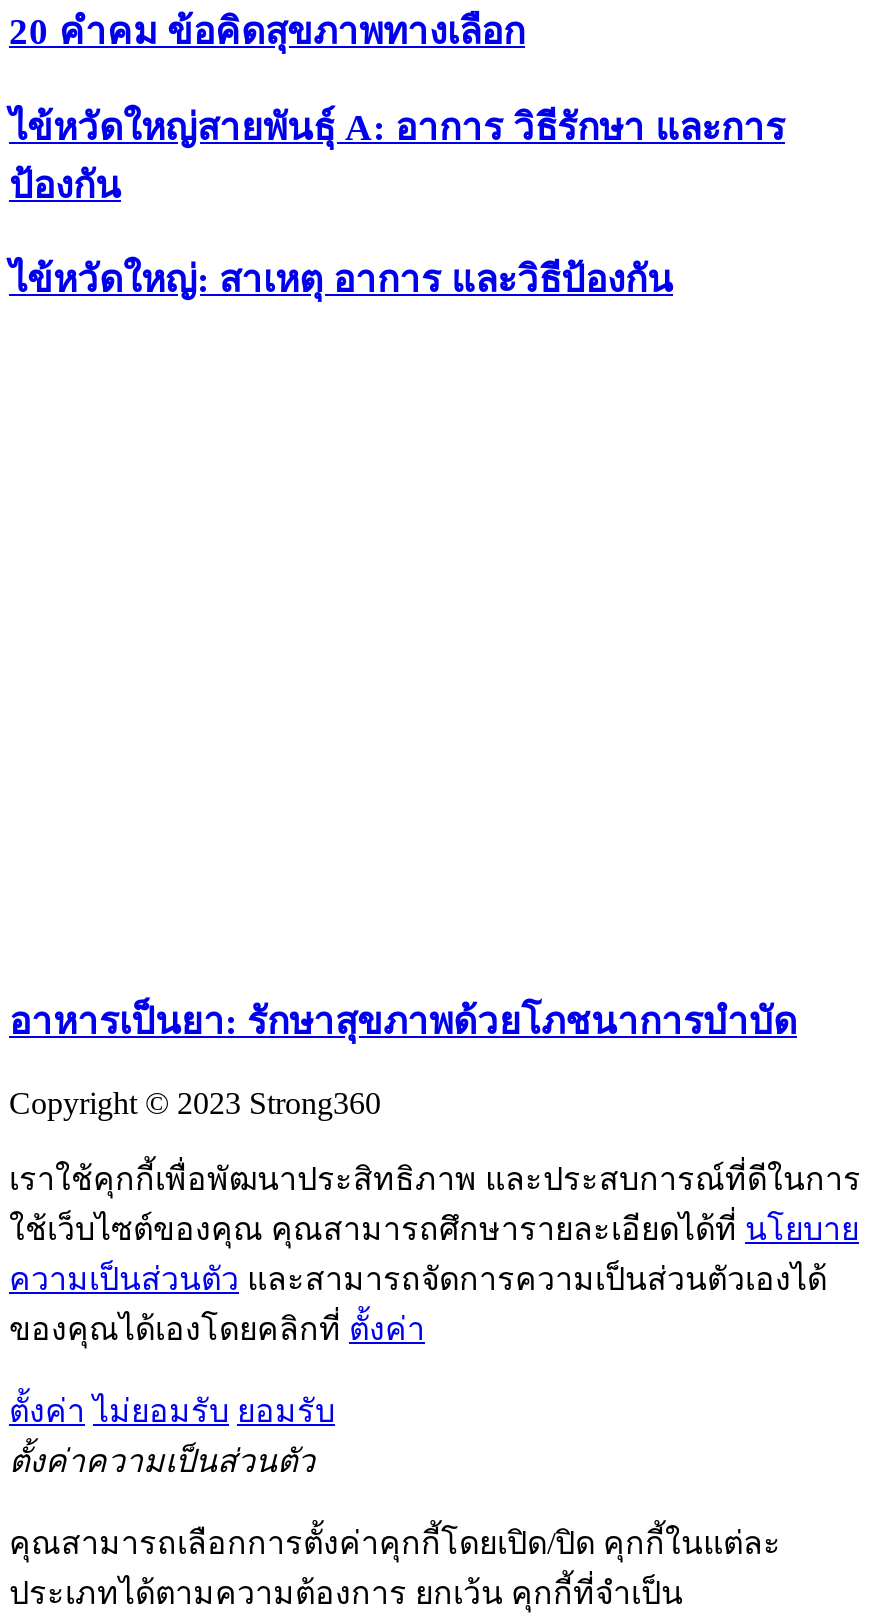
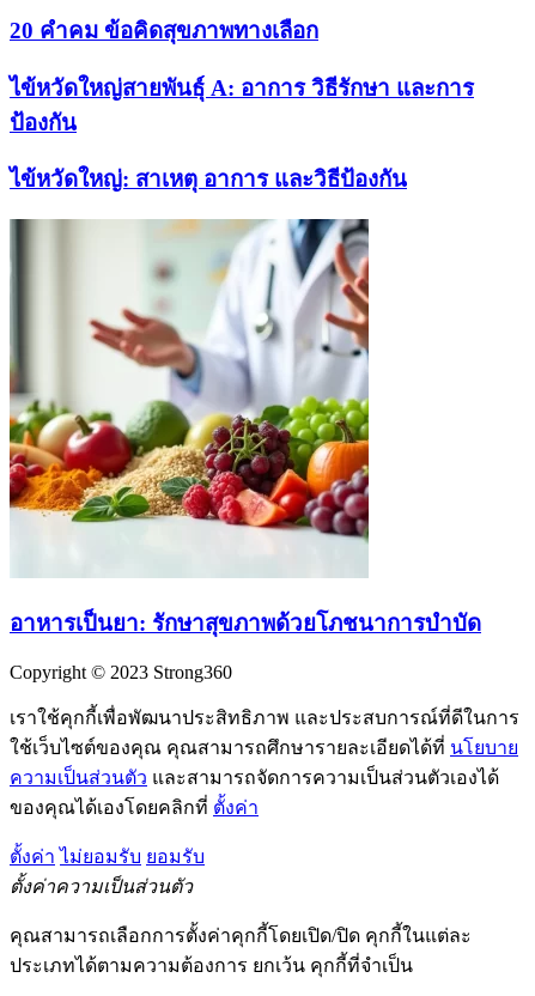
none -> [8,218,370,578] [image]

